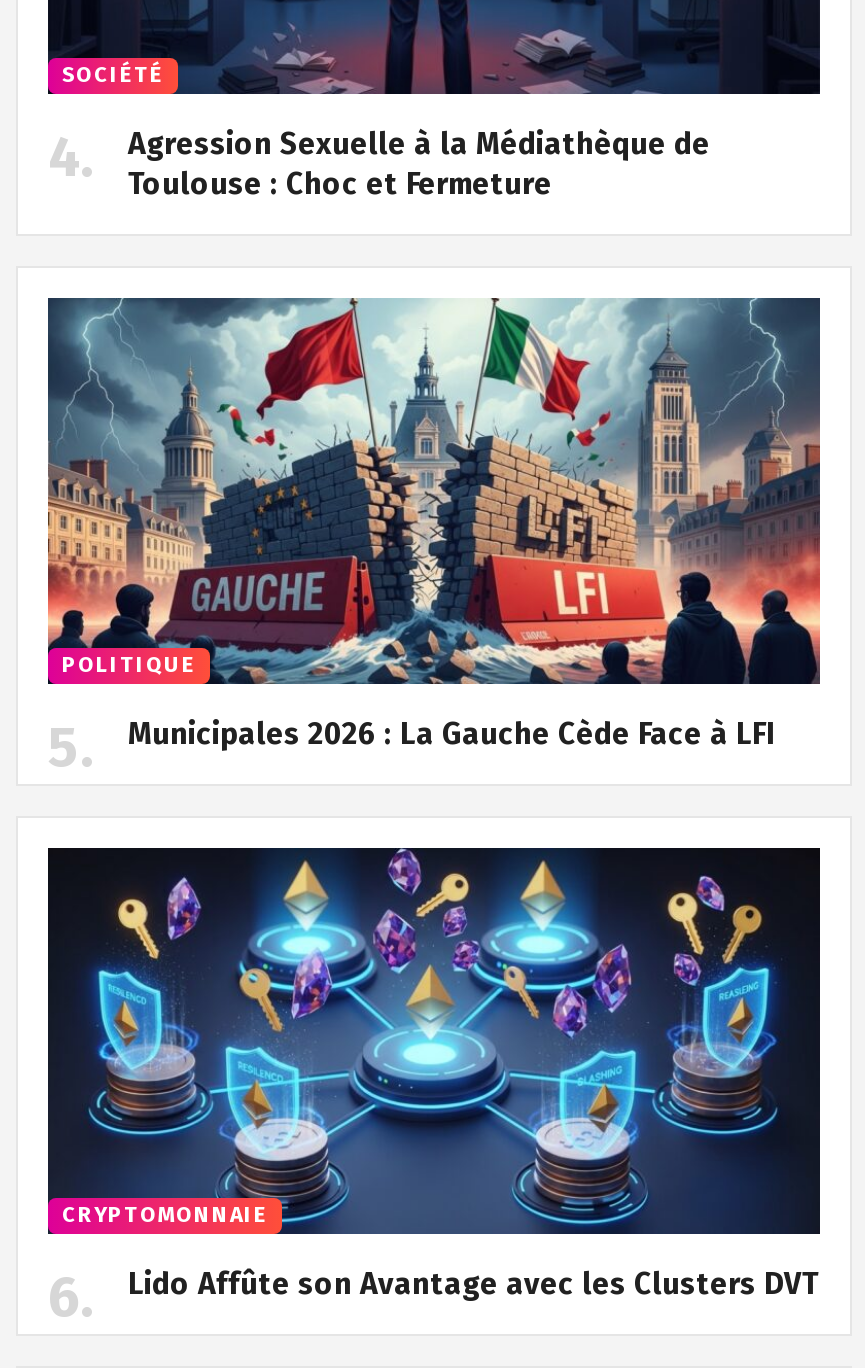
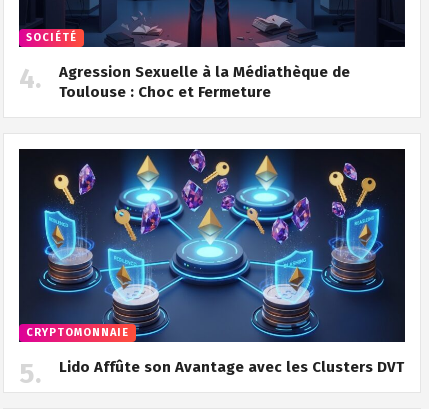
[46,296,822,752] [image] | POLITIQUE | Municipales 2026 : La Gauche Cède Face à LFI -> none

